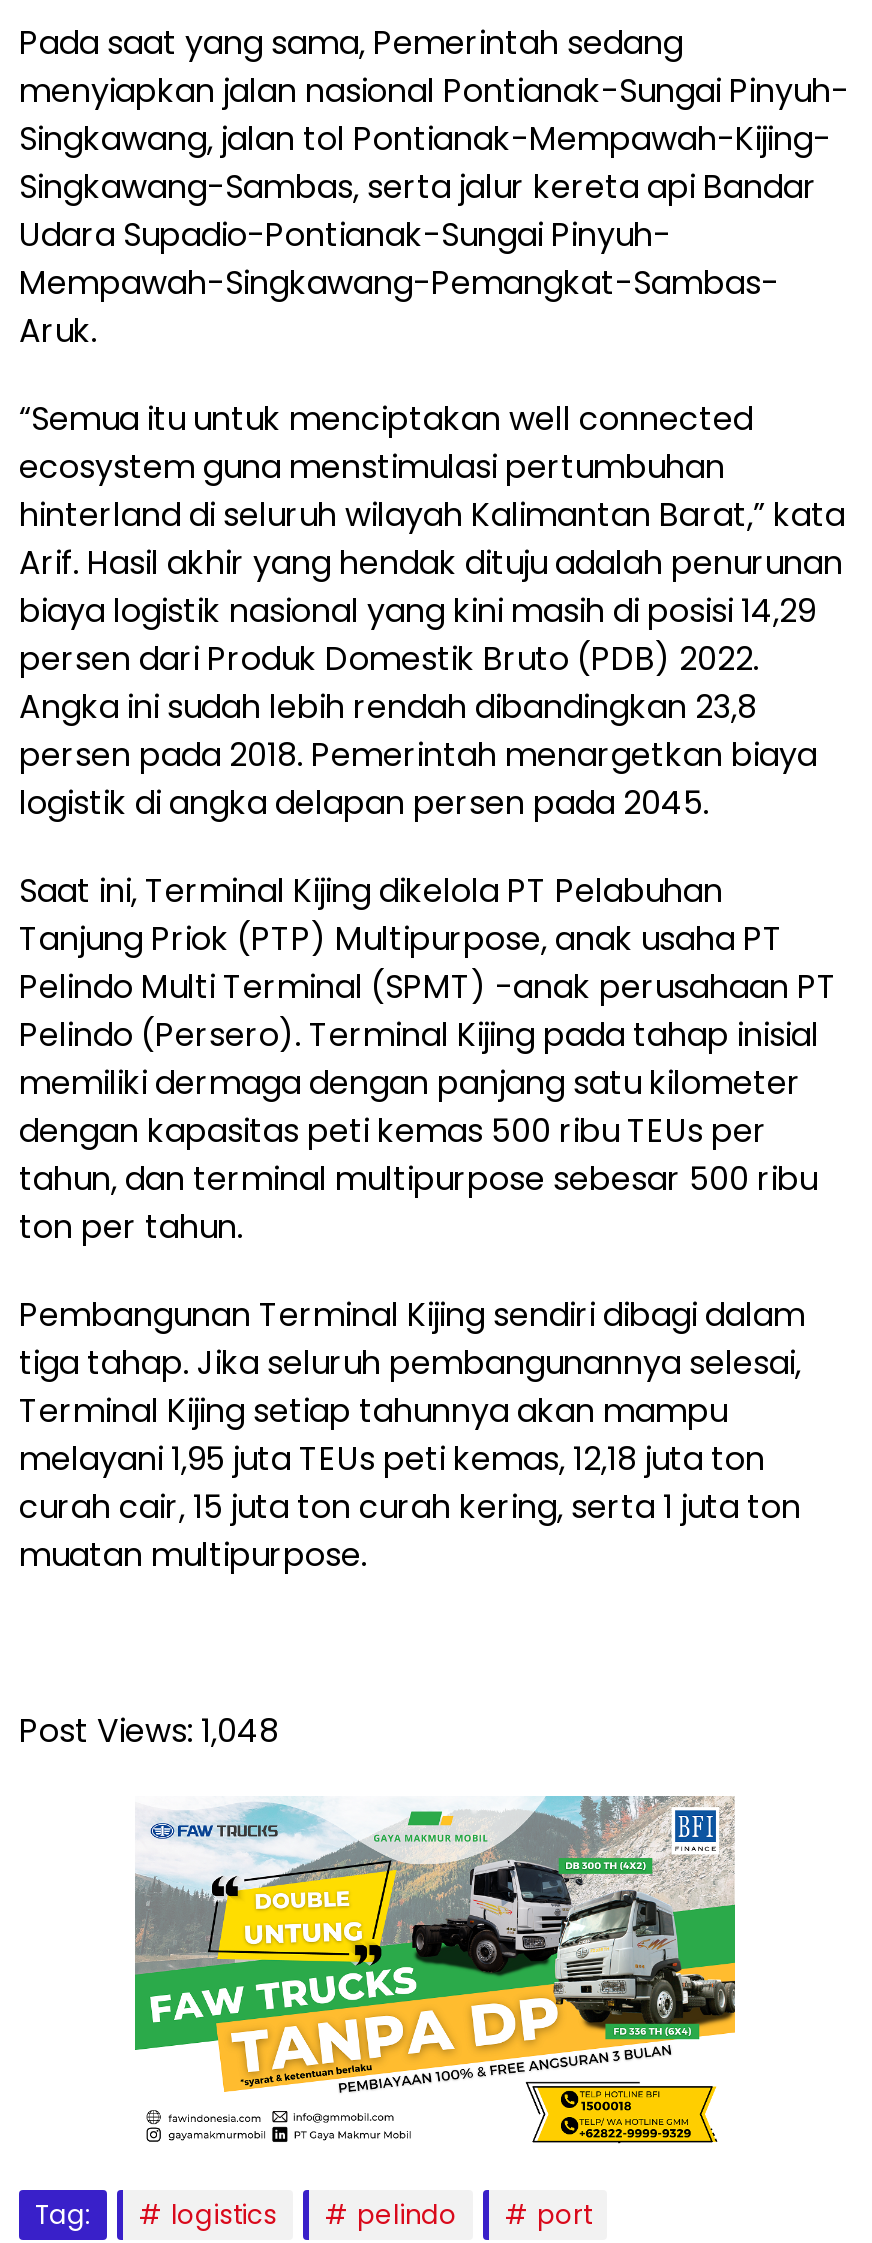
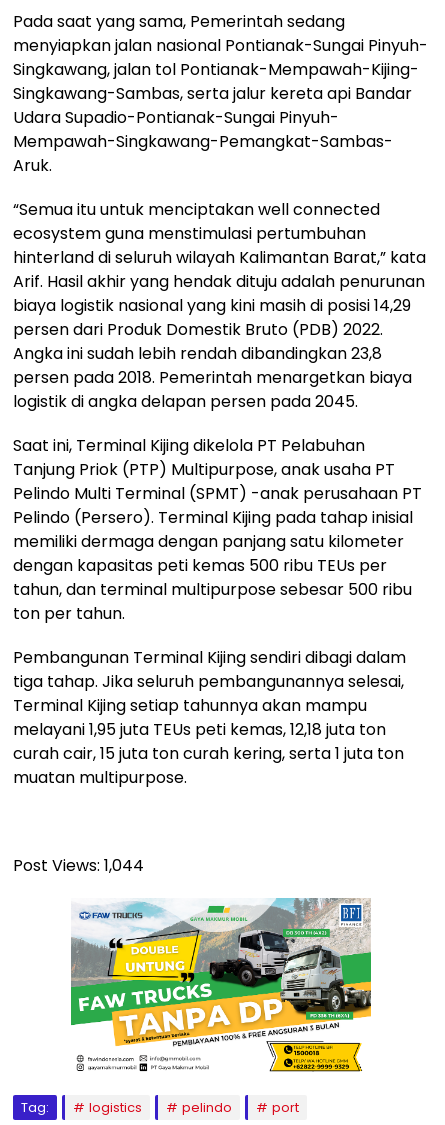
[19,1708,279,1754] Post Views: 1,048 -> [13,854,144,877] Post Views: 1,044

